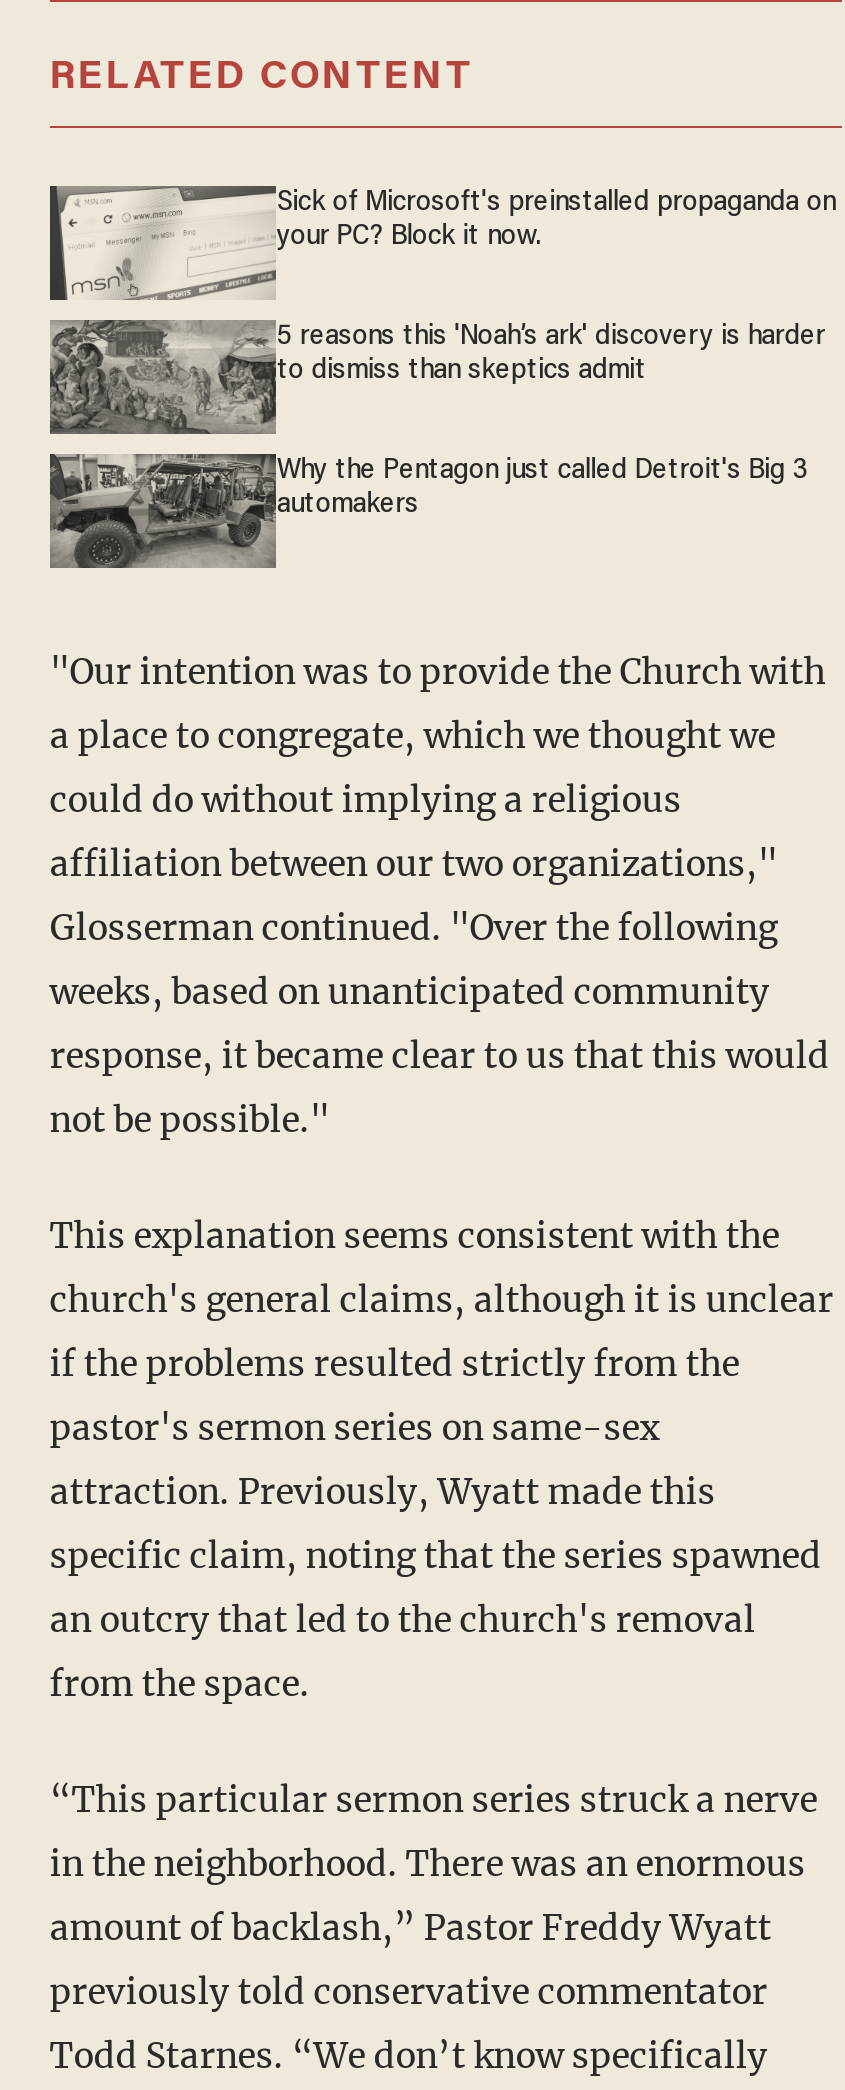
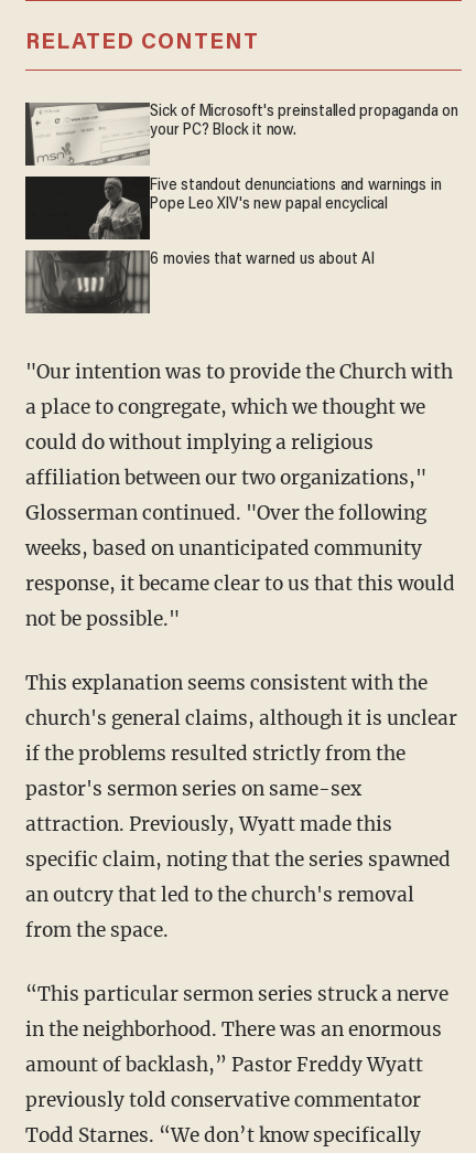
[48,318,825,436] [image] | 5 reasons this 'Noah’s ark' discovery is harder | to dismiss than skeptics admit -> [25,177,441,239] [image] | Five standout denunciations and warnings in | Pope Leo XIV's new papal encyclical
[48,452,808,570] [image] | Why the Pentagon just called Detroit's Big 3 | automakers -> [25,249,374,313] [image] | 6 movies that warned us about AI

